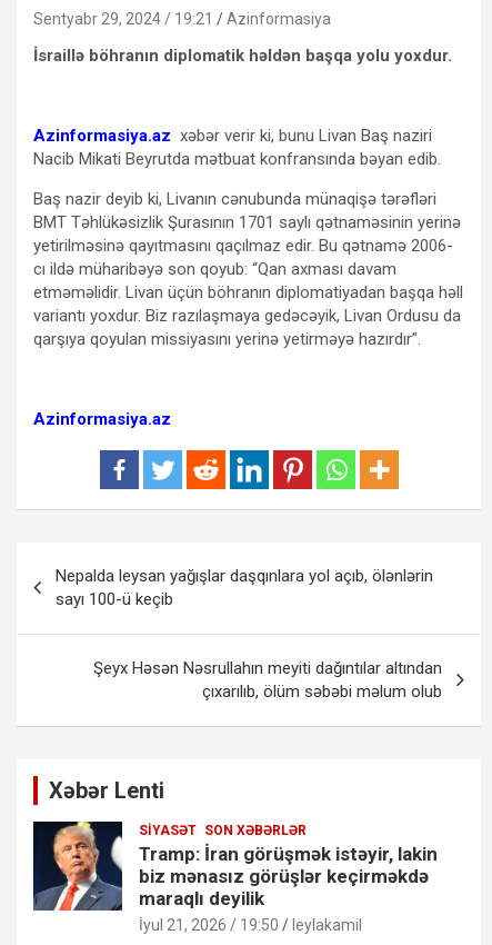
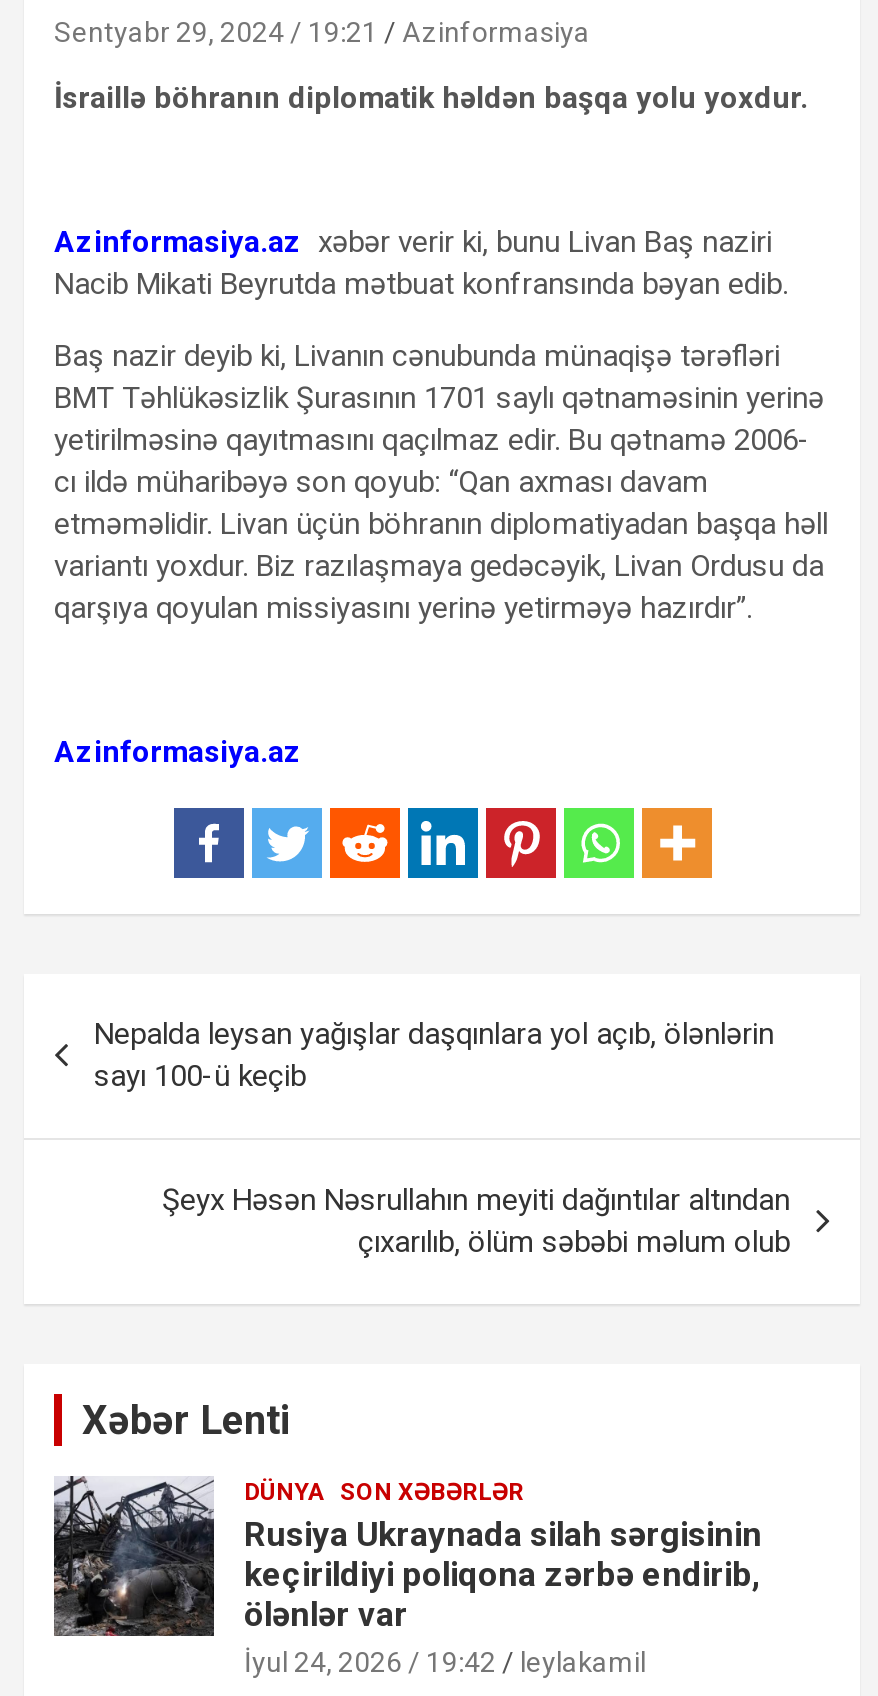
[32,820,438,934] [image] | SIYASƏT SON XƏBƏRLƏR | Tramp: İran görüşmək istəyir, lakin | biz mənasız görüşlər keçirməkdə | maraqlı deyilik | İyul 21, 2026 / 19:50 -> [52,1476,762,1678] [image] | DÜNYA SON XƏBƏRLƏR | Rusiya Ukraynada silah sərgisinin | keçirildiyi poliqona zərbə endirib, | ölənlər var | İyul 24, 2026 / 19:42

